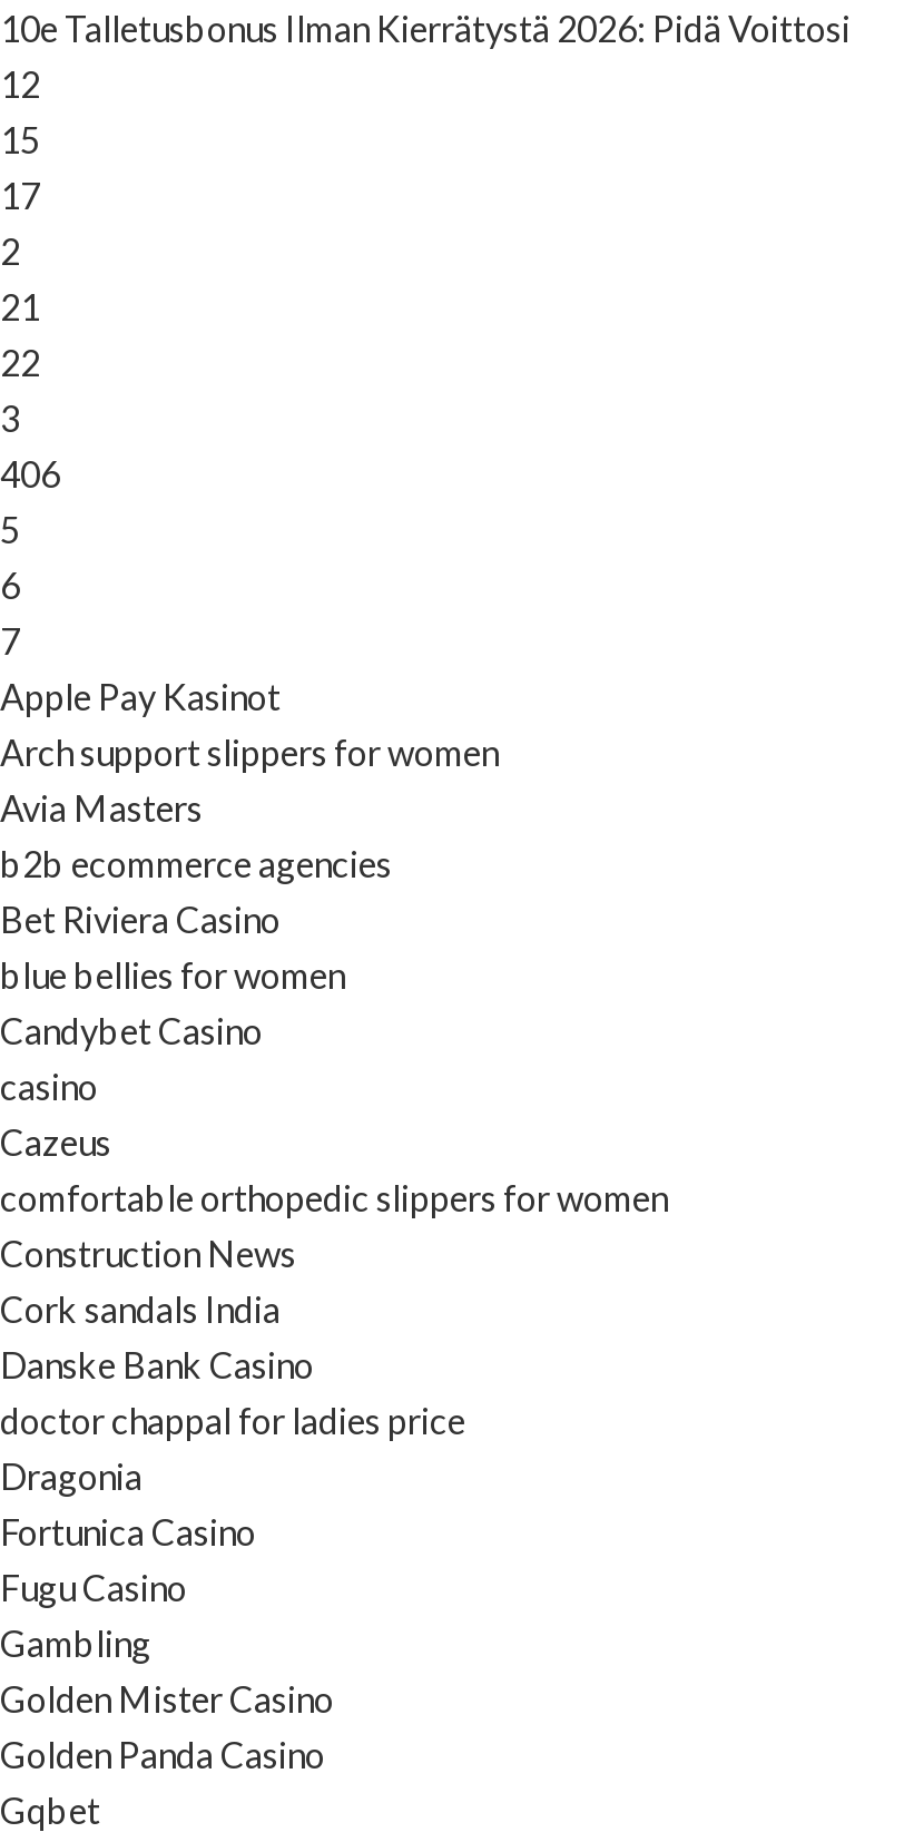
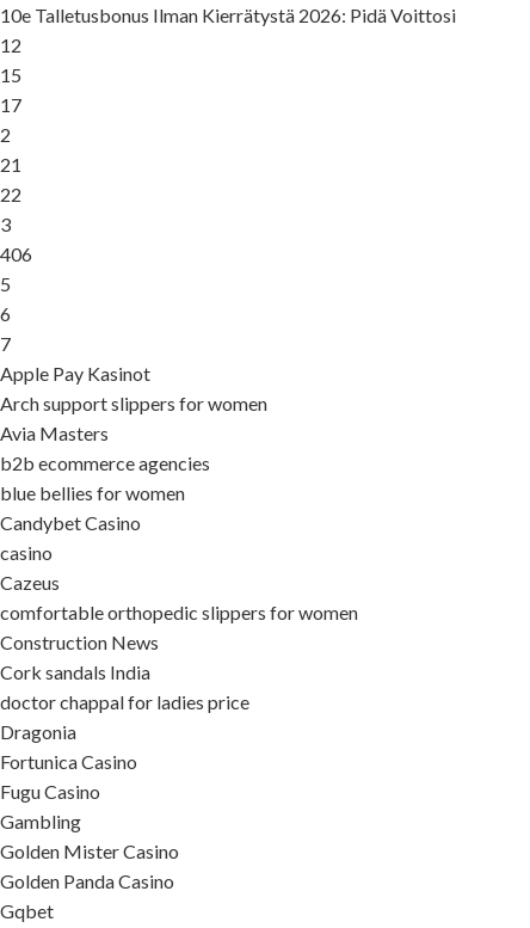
[0,898,281,940] Bet Riviera Casino -> none
[0,1343,314,1385] Danske Bank Casino -> none

